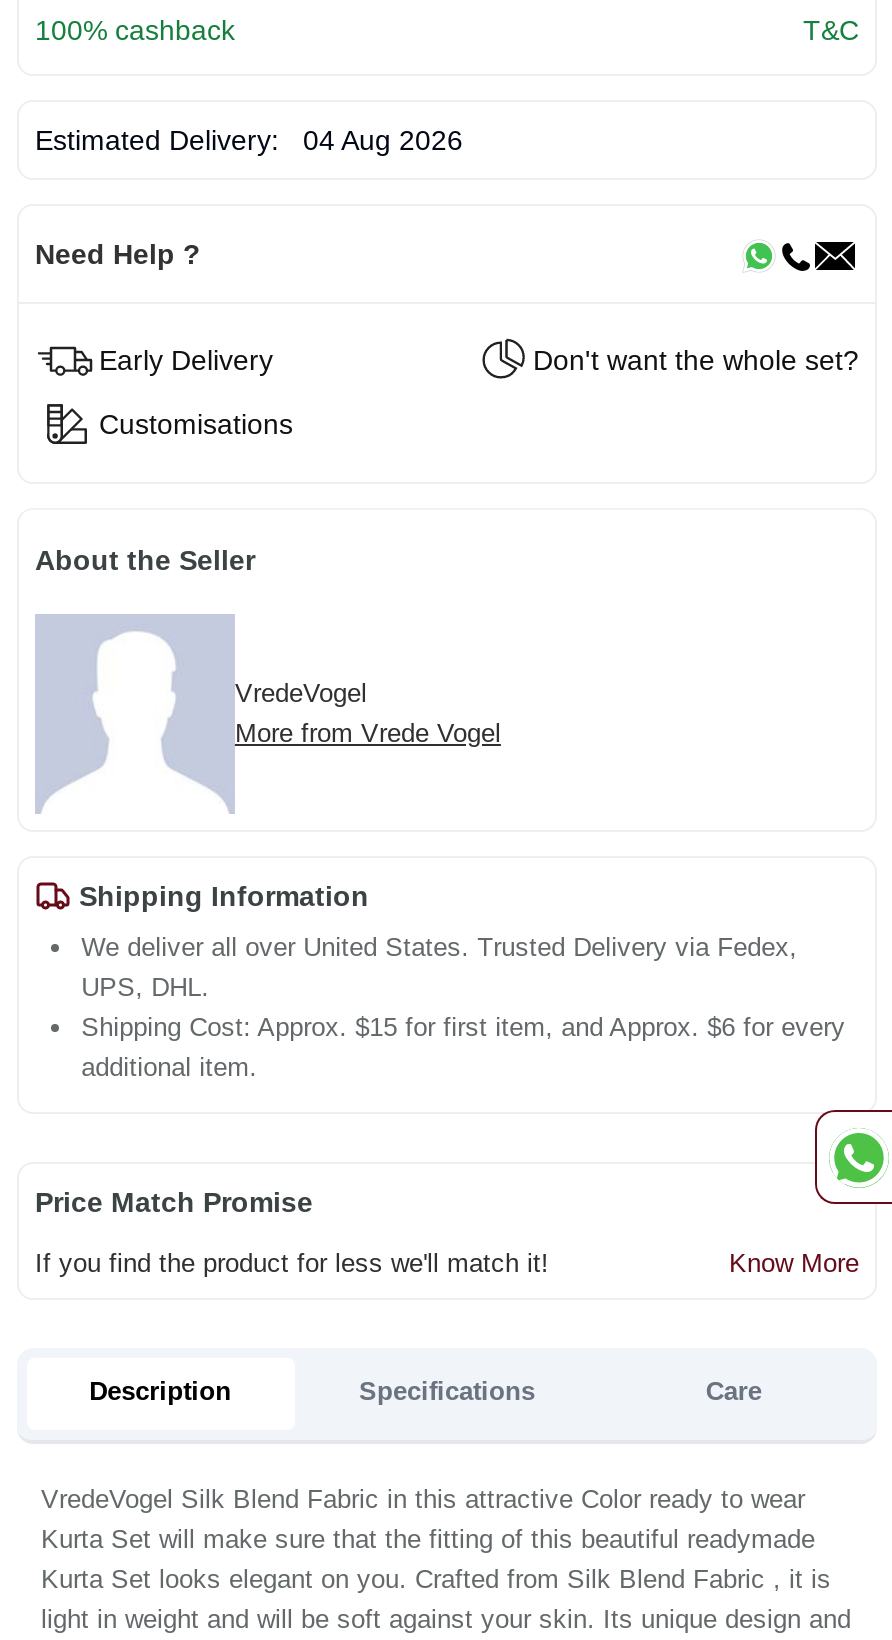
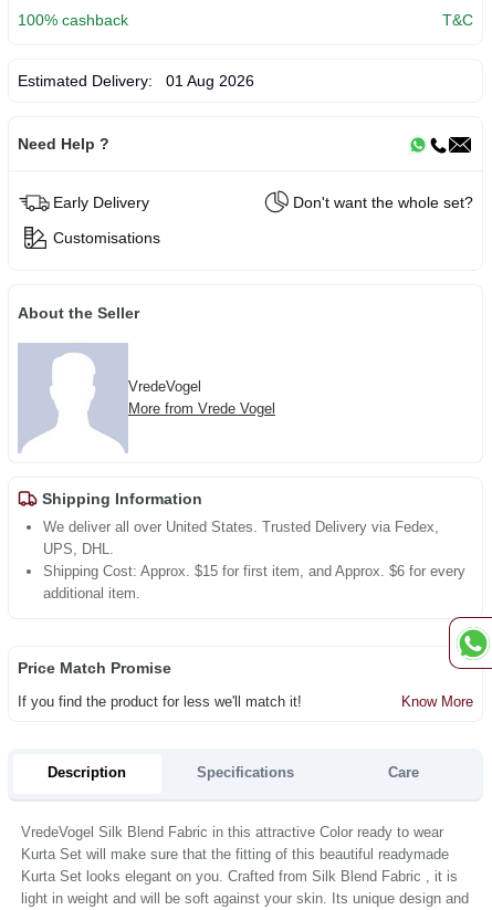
[35,124,463,156] Estimated Delivery: 04 Aug 2026 -> [18,72,254,89] Estimated Delivery: 01 Aug 2026

